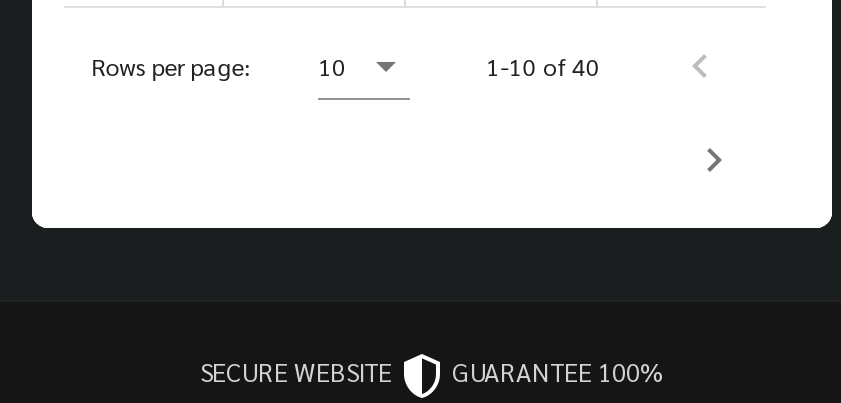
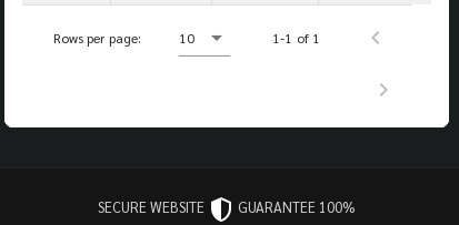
[486,50,600,82] 1-10 of 40 -> [273,29,320,46] 1-1 of 1

